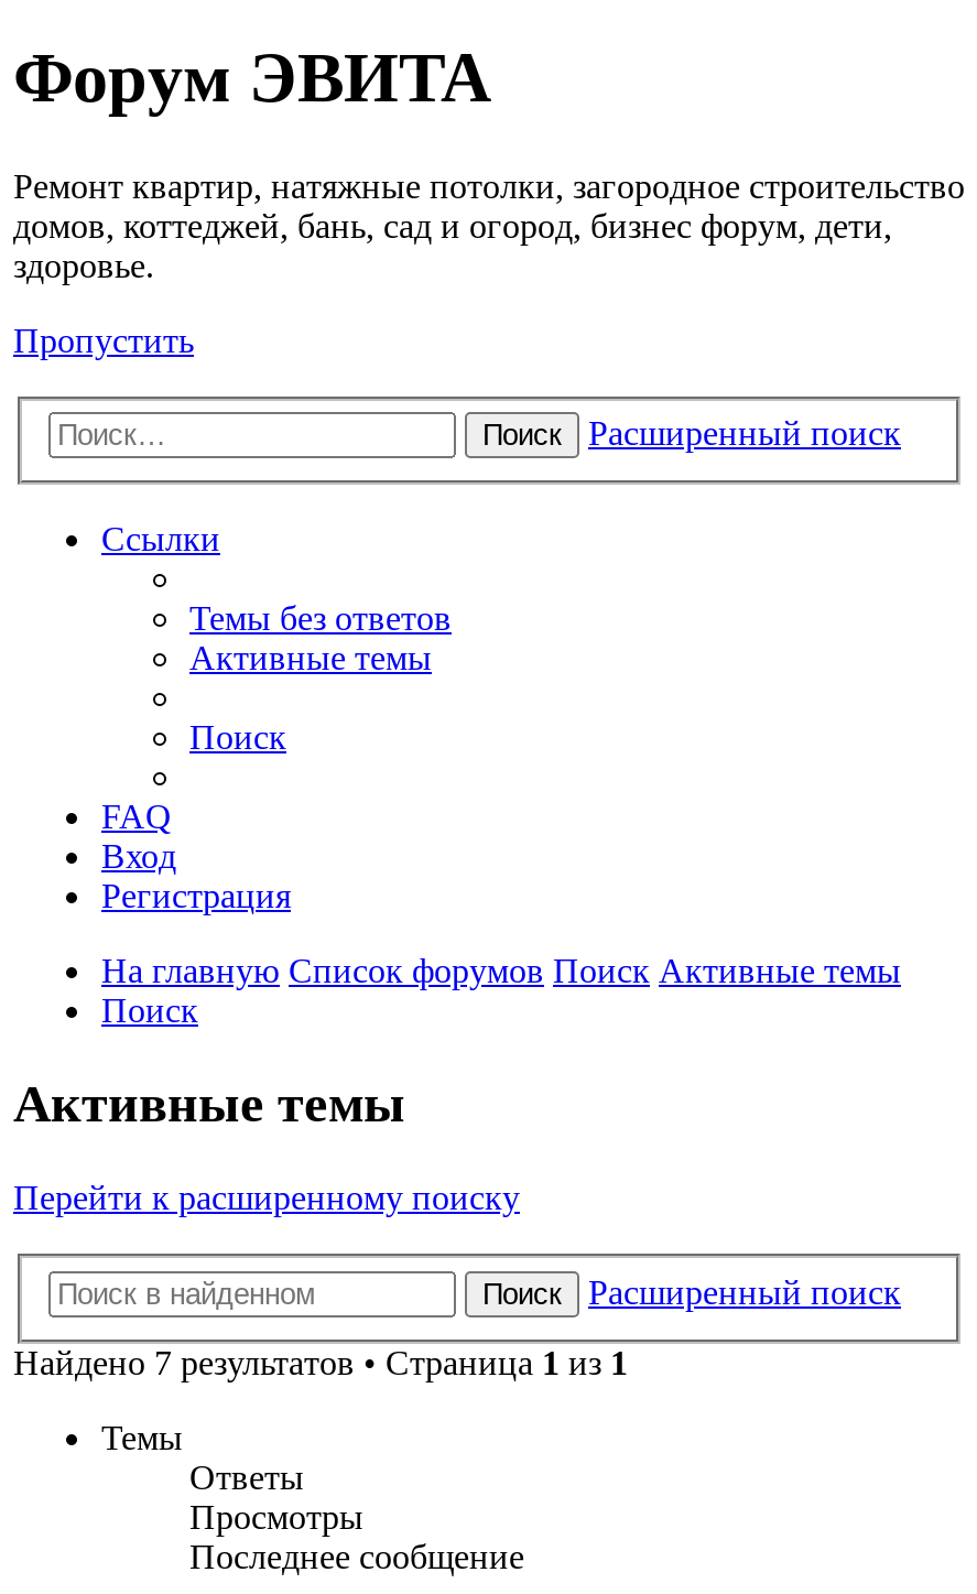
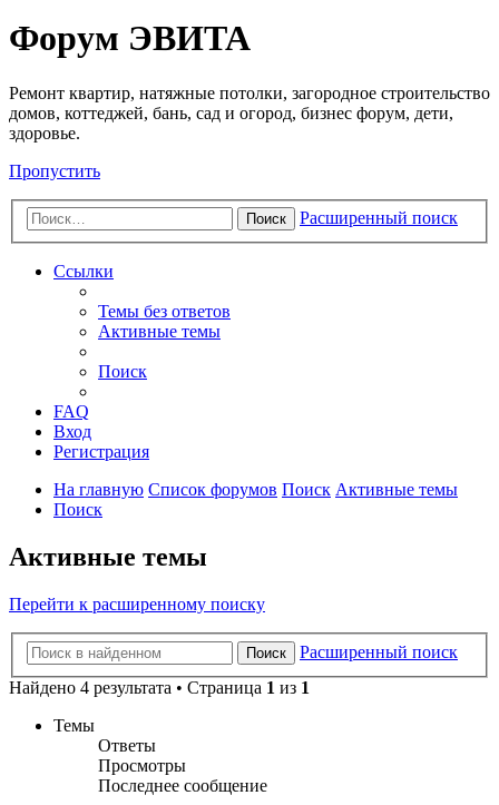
[13,1344,628,1381] Найдено 7 результатов • Страница1из1 -> [9,678,310,697] Найдено 4 результата • Страница1из1

